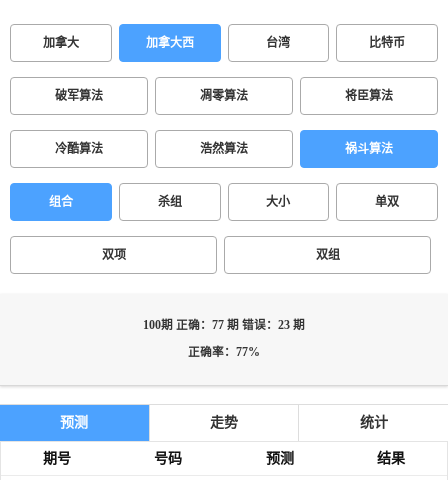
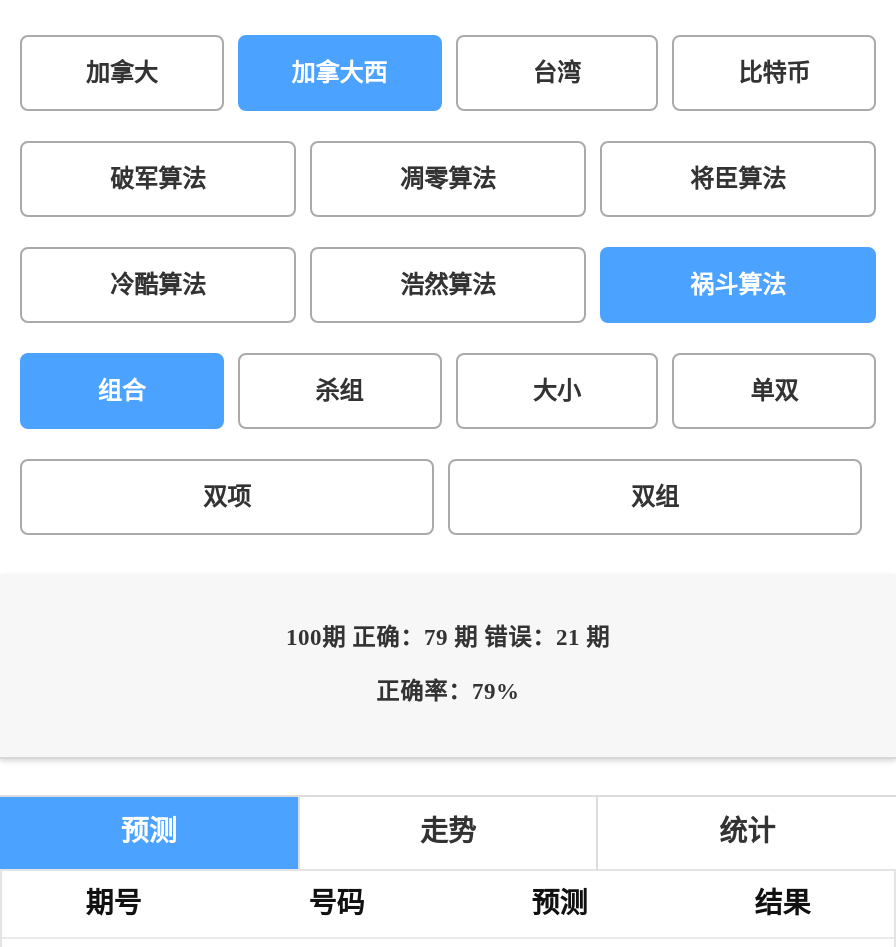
[143,319,305,332] 100期 正确：77 期 错误：23 期 -> [286,625,610,651] 100期 正确：79 期 错误：21 期
[188,346,260,359] 正确率：77% -> [376,679,520,705] 正确率：79%

